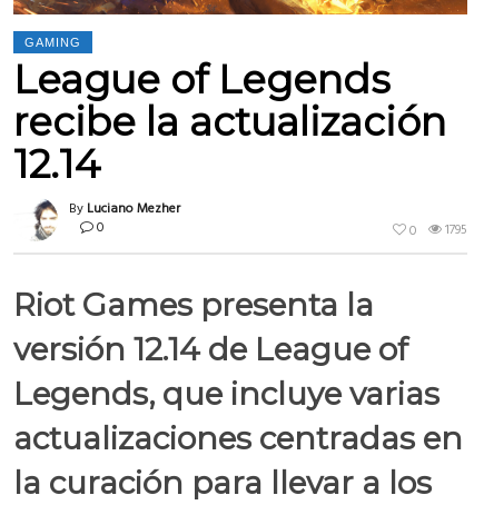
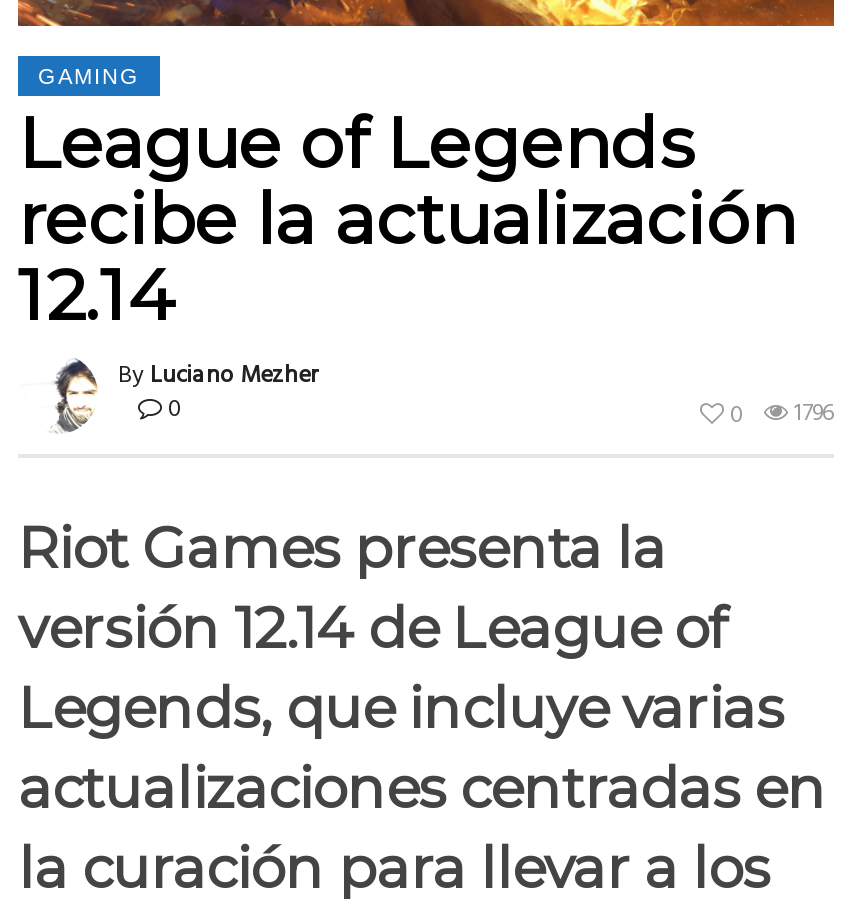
[409,219,467,242] 0 1795 -> [730,394,834,436] 0 1796

